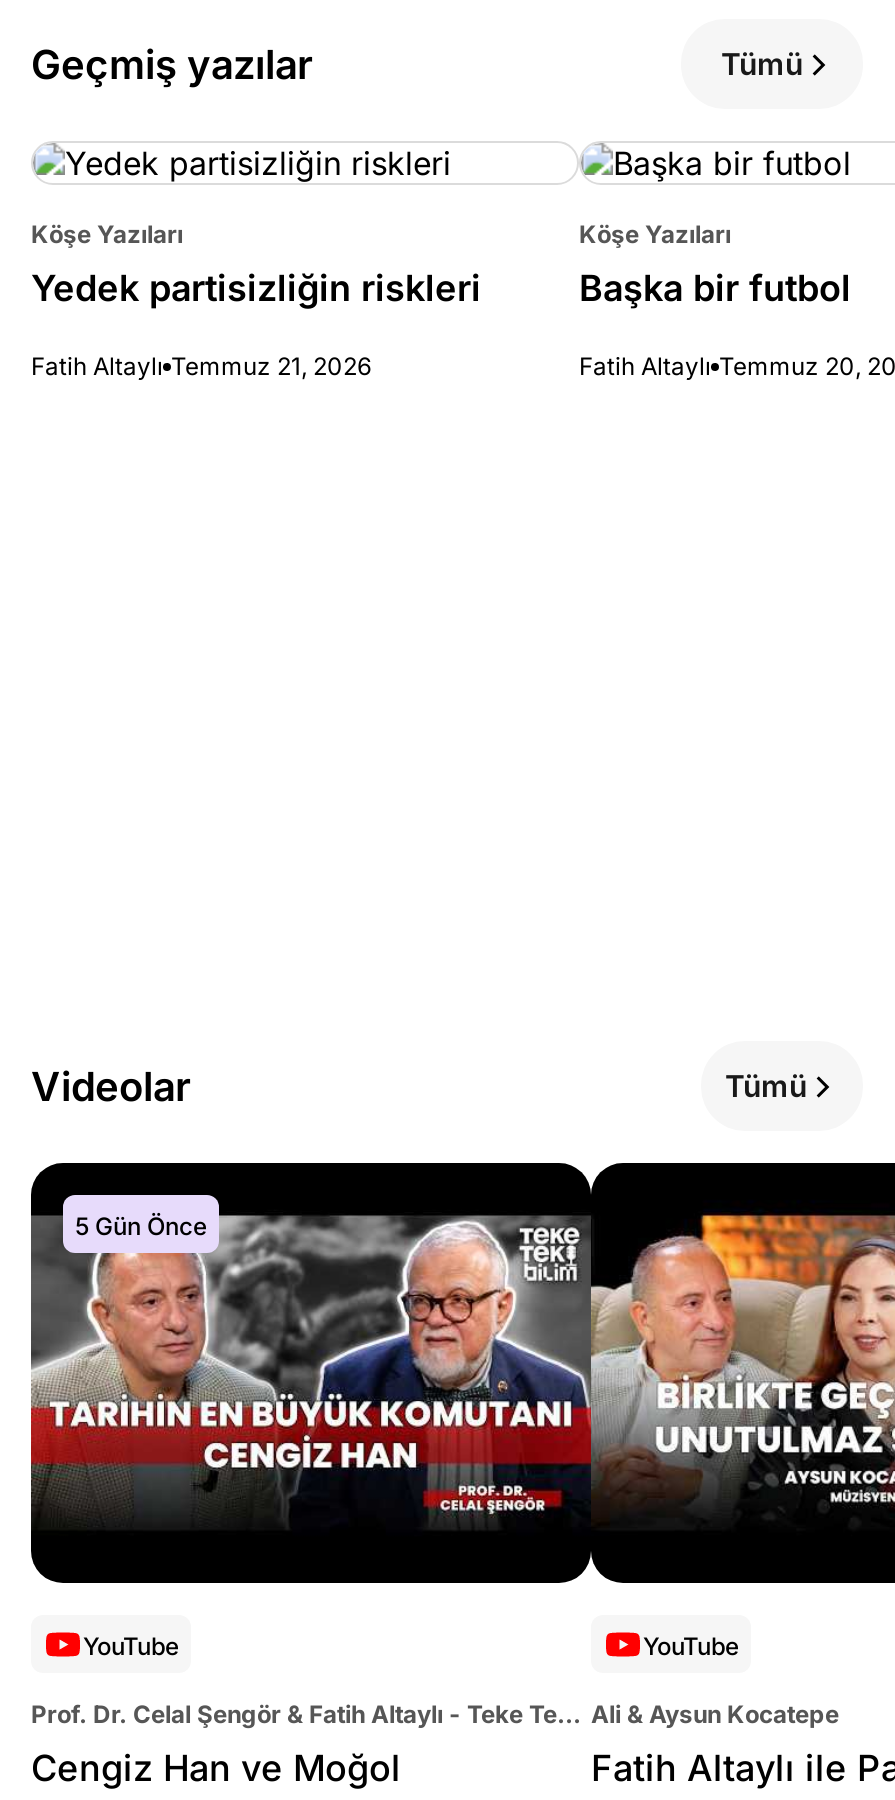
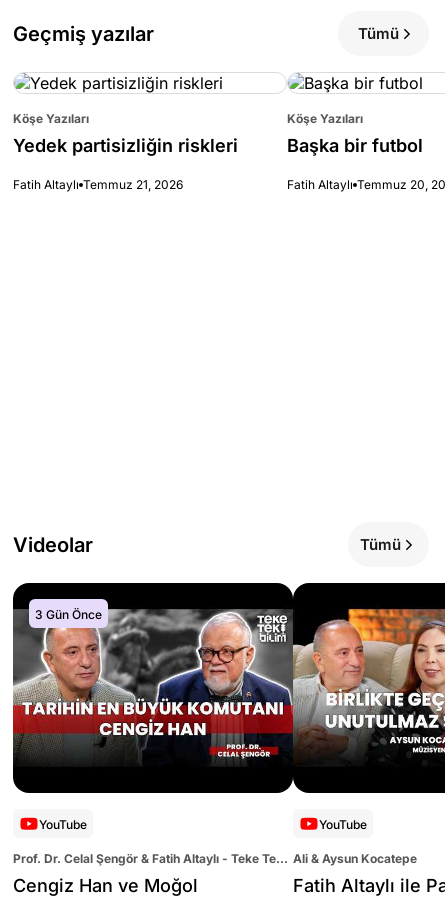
[75,1211,207,1241] 5 Gün Önce -> [35,607,102,622] 3 Gün Önce

